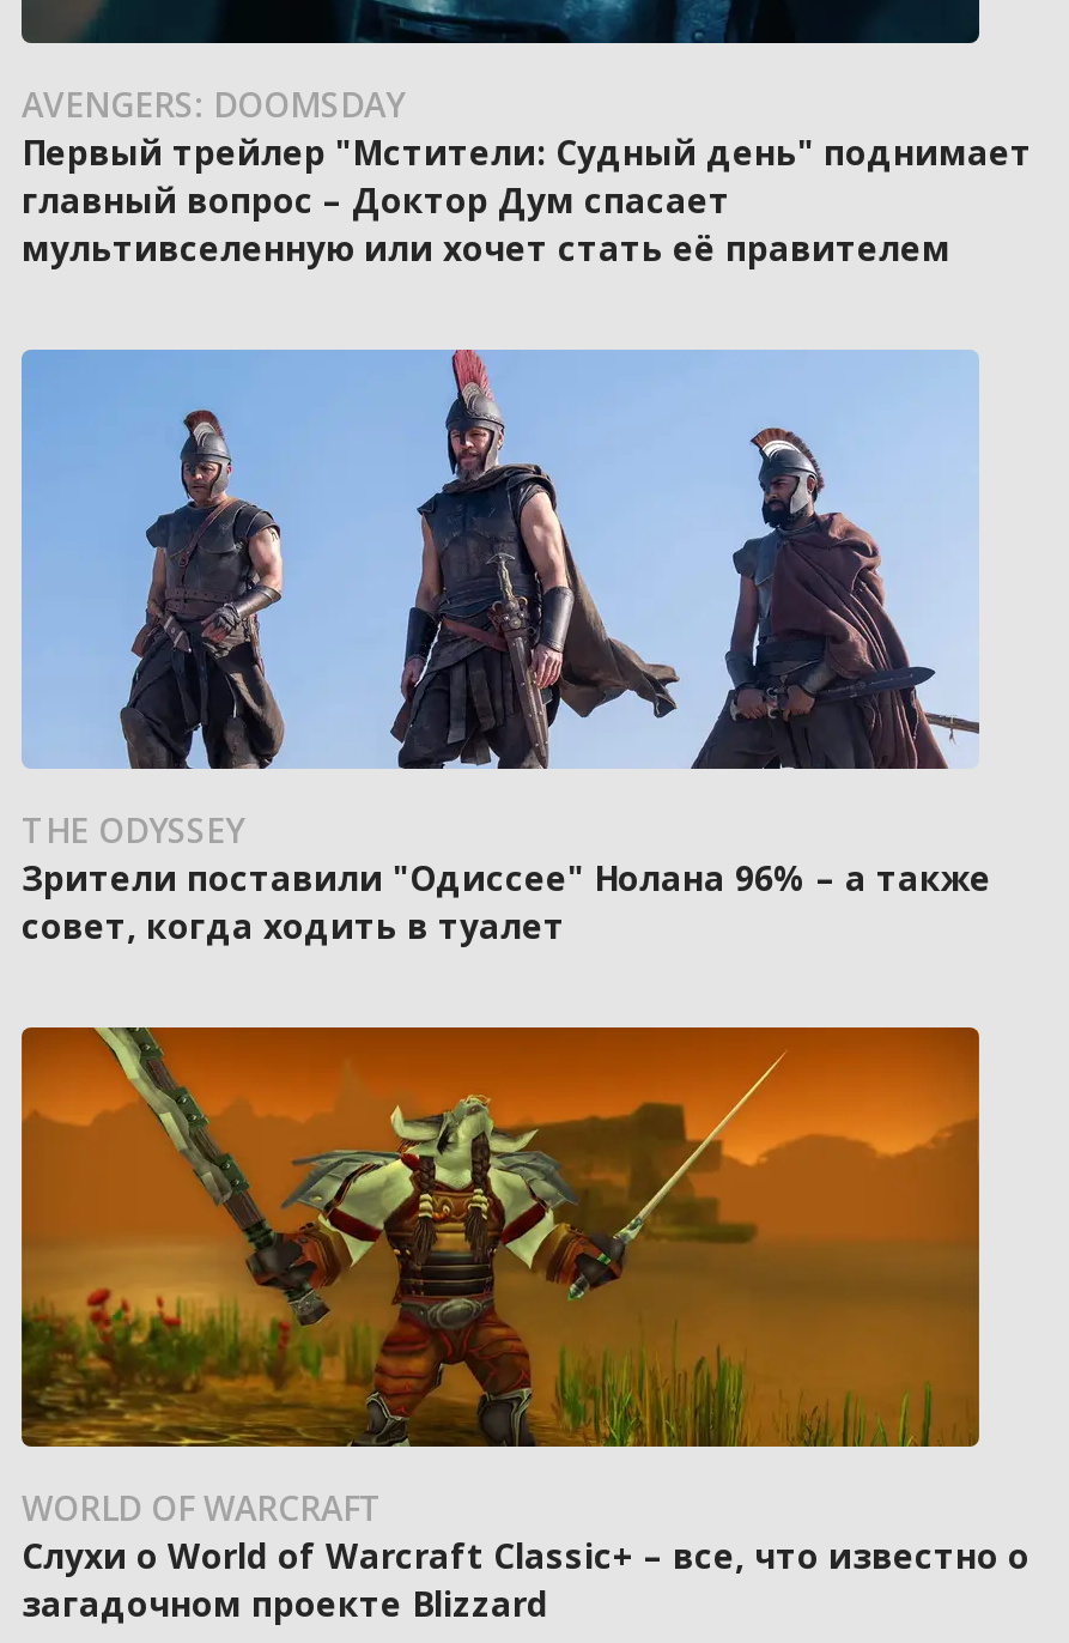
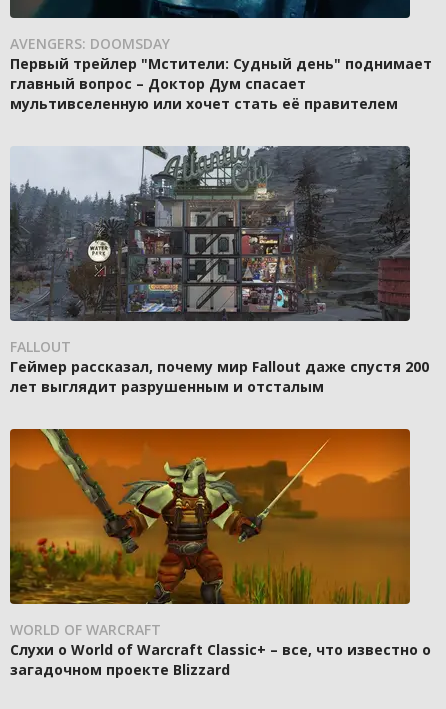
[22,350,991,950] [image] | THE ODYSSEY | Зрители поставили "Одиссее" Нолана 96% – а также | совет, когда ходить в туалет -> [9,145,429,396] [image] | FALLOUT | Геймер рассказал, почему мир Fallout даже спустя 200 | лет выглядит разрушенным и отсталым

